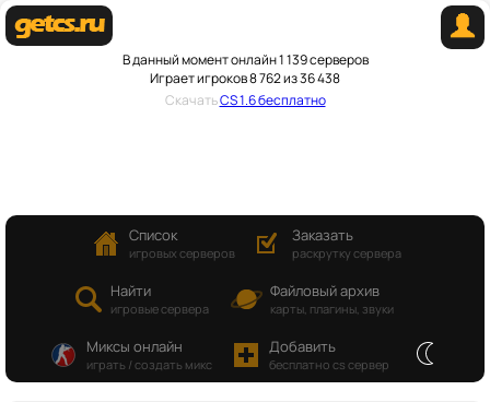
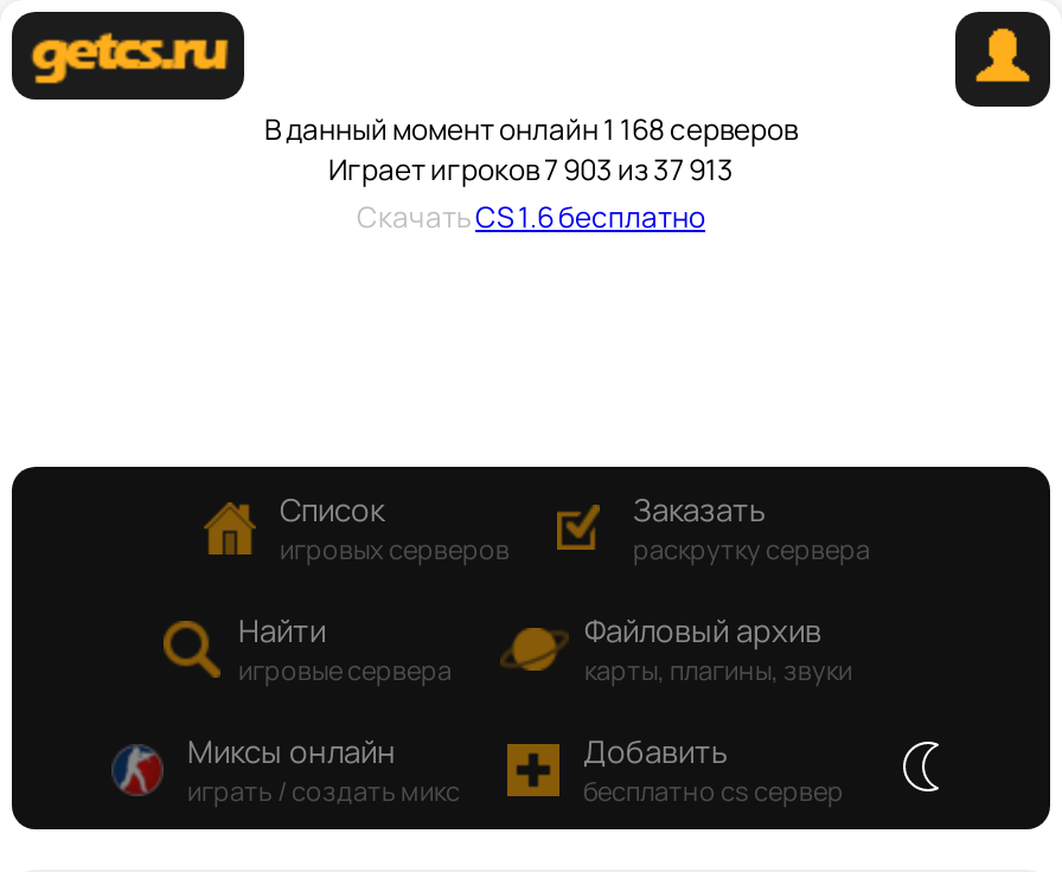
[122,50,368,69] В данный момент онлайн 1 139 серверов -> [264,109,798,149] В данный момент онлайн 1 168 серверов
[150,69,340,87] Играет игроков 8 762 из 36 438 -> [328,149,734,190] Играет игроков 7 903 из 37 913

